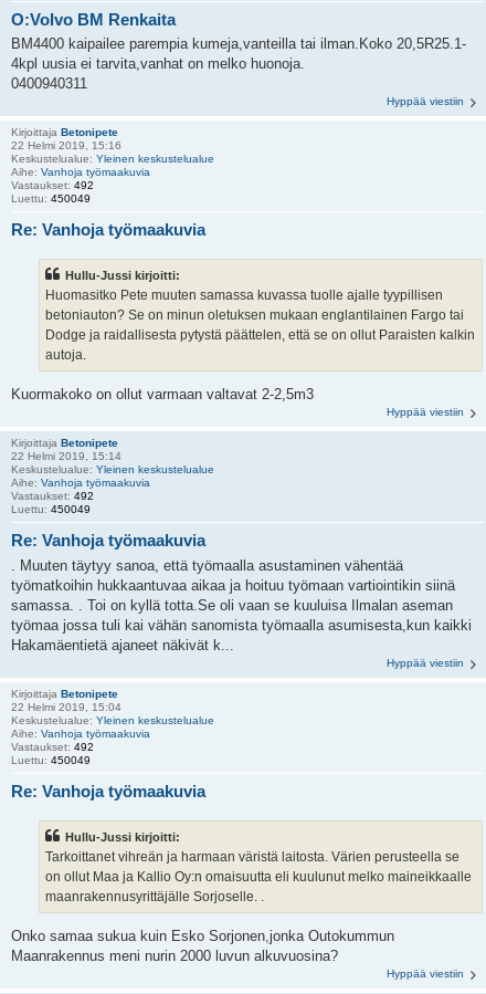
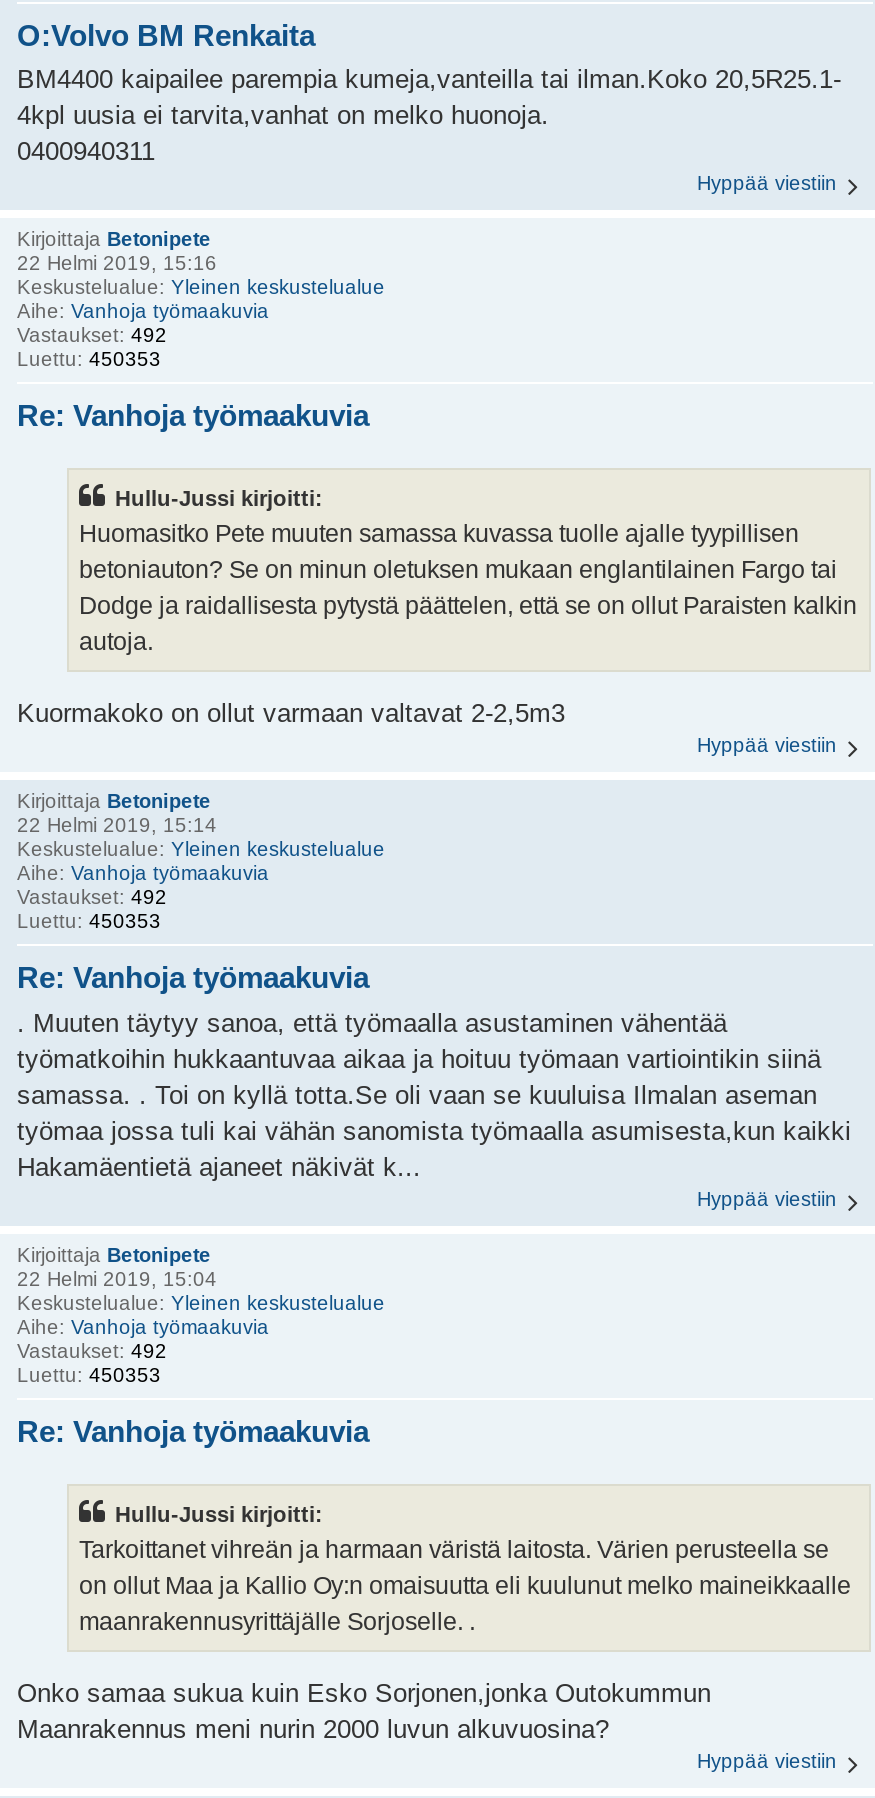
[11,192,91,205] Luettu: 450049 -> [17,348,161,370] Luettu: 450353
[11,503,91,515] Luettu: 450049 -> [17,910,161,932] Luettu: 450353
[11,754,91,766] Luettu: 450049 -> [17,1363,161,1385] Luettu: 450353

